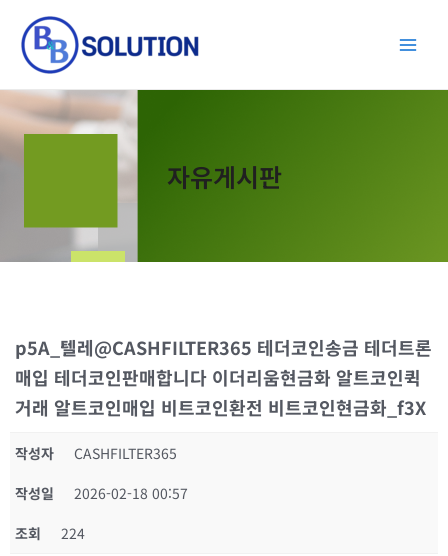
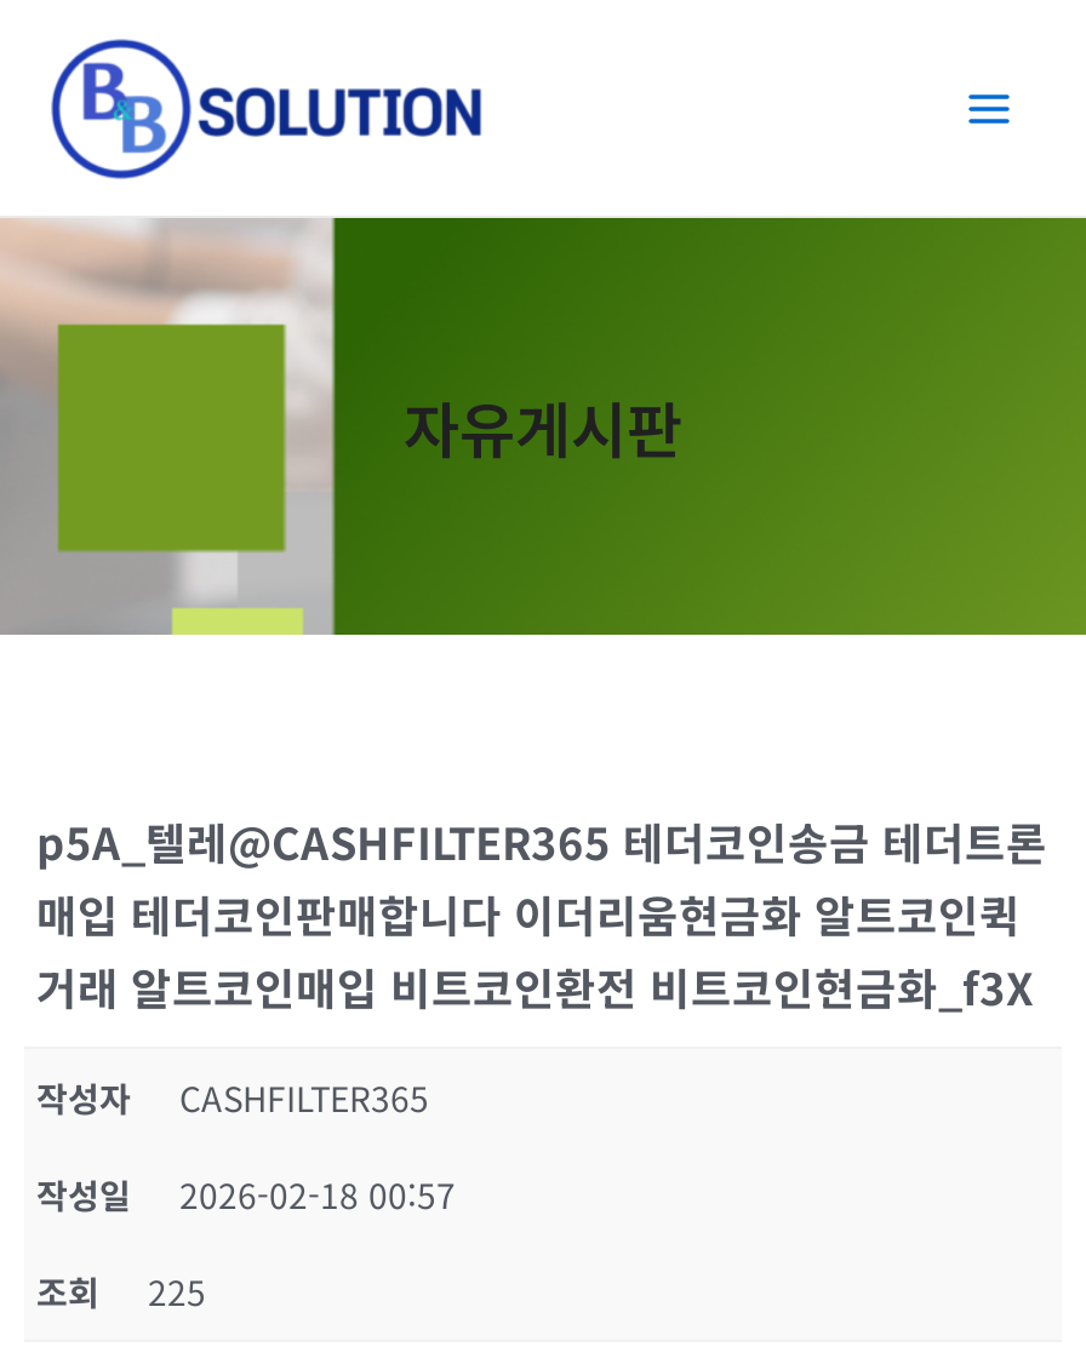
[15,523,85,543] 조회 224 -> [36,1268,206,1316] 조회 225

